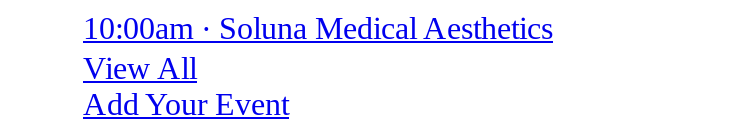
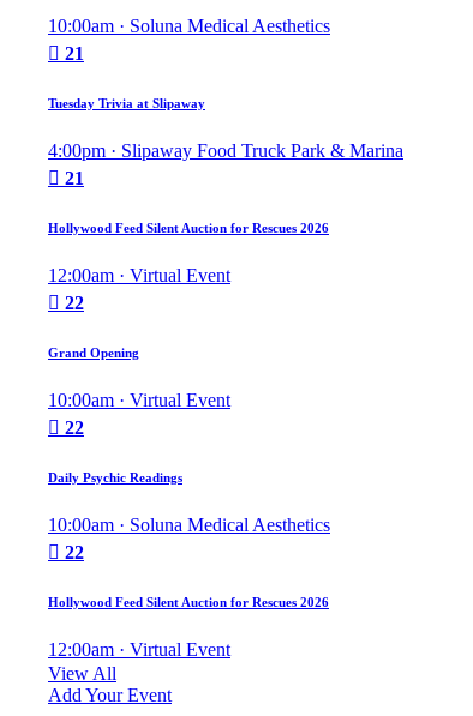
none -> [48,43,403,659] 21 | Tuesday Trivia at Slipaway | 4:00pm · Slipaway Food Truck Park & Marina | 21 | Hollywood Feed Silent Auction for Rescues 2026 | 12:00am · Virtual Event | 22 | Grand Opening | 10:00am · Virtual Event | 22 | Daily Psychic Readings | 10:00am · Soluna Medical Aesthetics | 22 | Hollywood Feed Silent Auction for Rescues 2026 | 12:00am · Virtual Event

